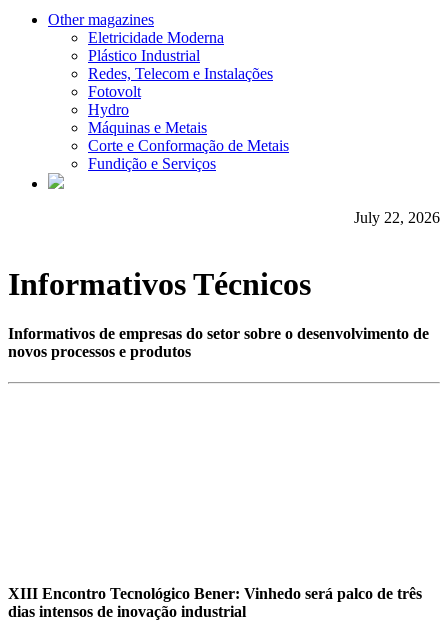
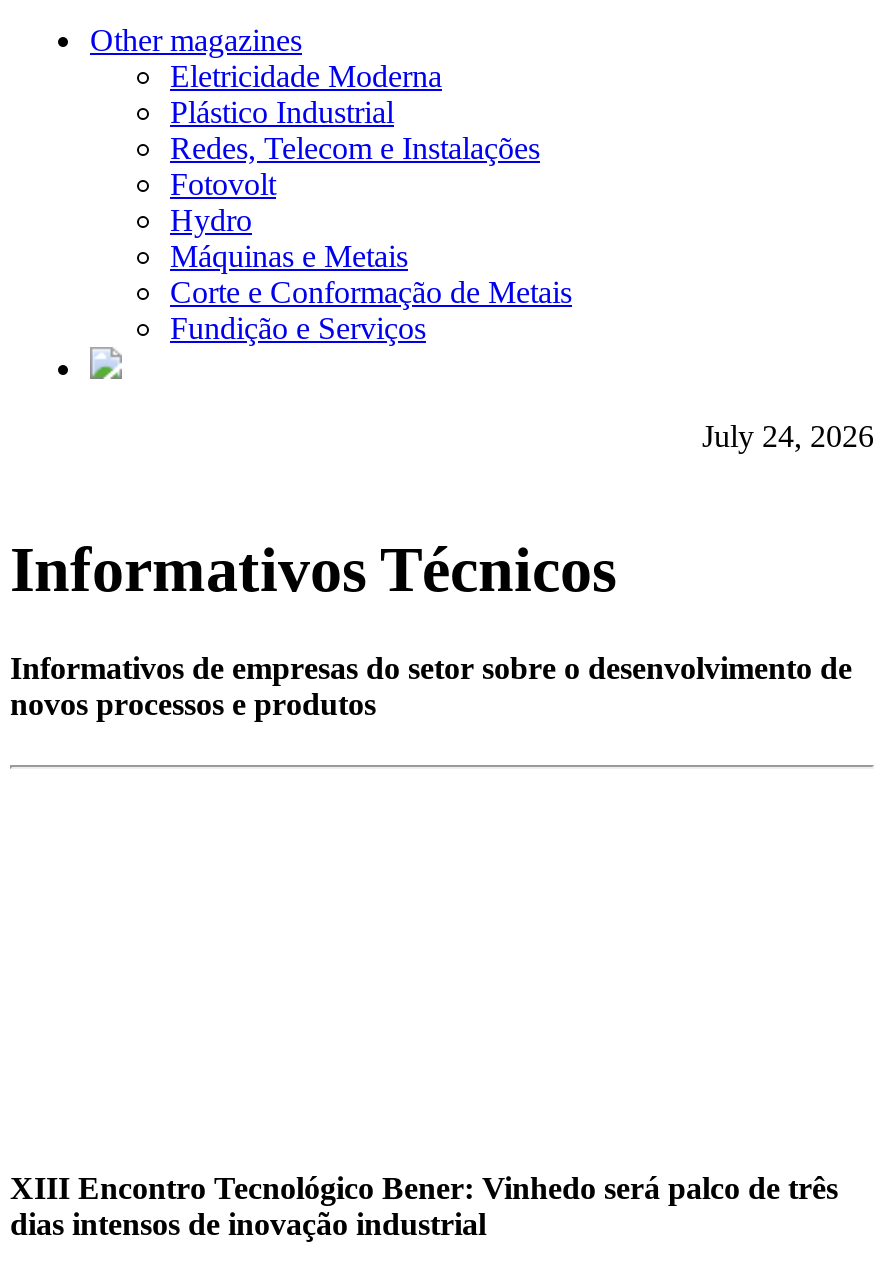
[354,209,440,226] July 22, 2026 -> [702,419,874,453] July 24, 2026

